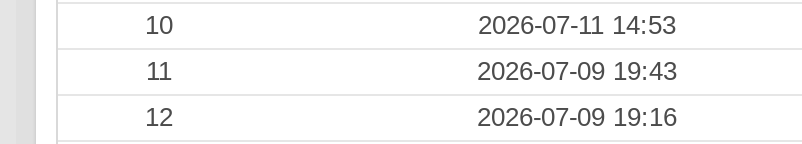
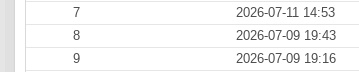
[145,10,173,40] 10 -> [73,5,80,20] 7
[146,56,172,86] 11 -> [73,28,80,43] 8
[145,102,173,132] 12 -> [73,51,80,66] 9

